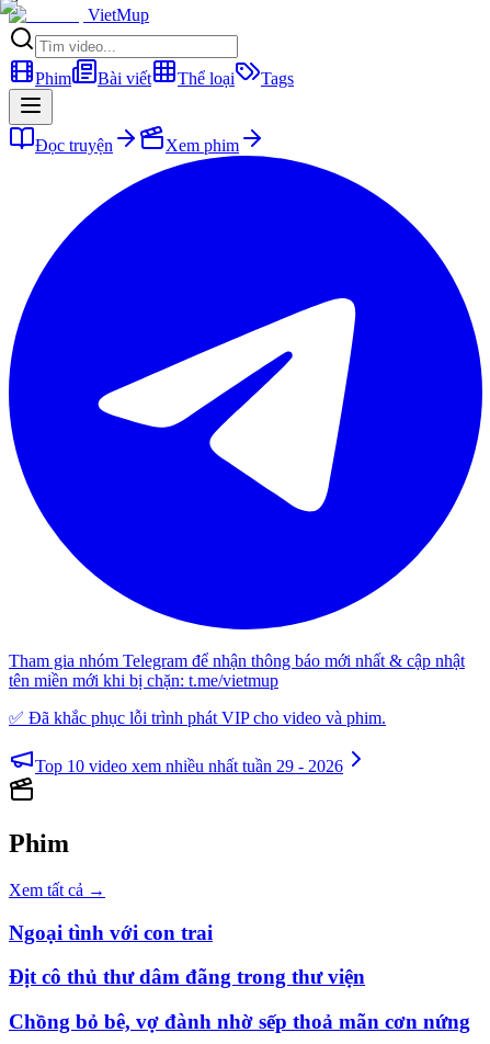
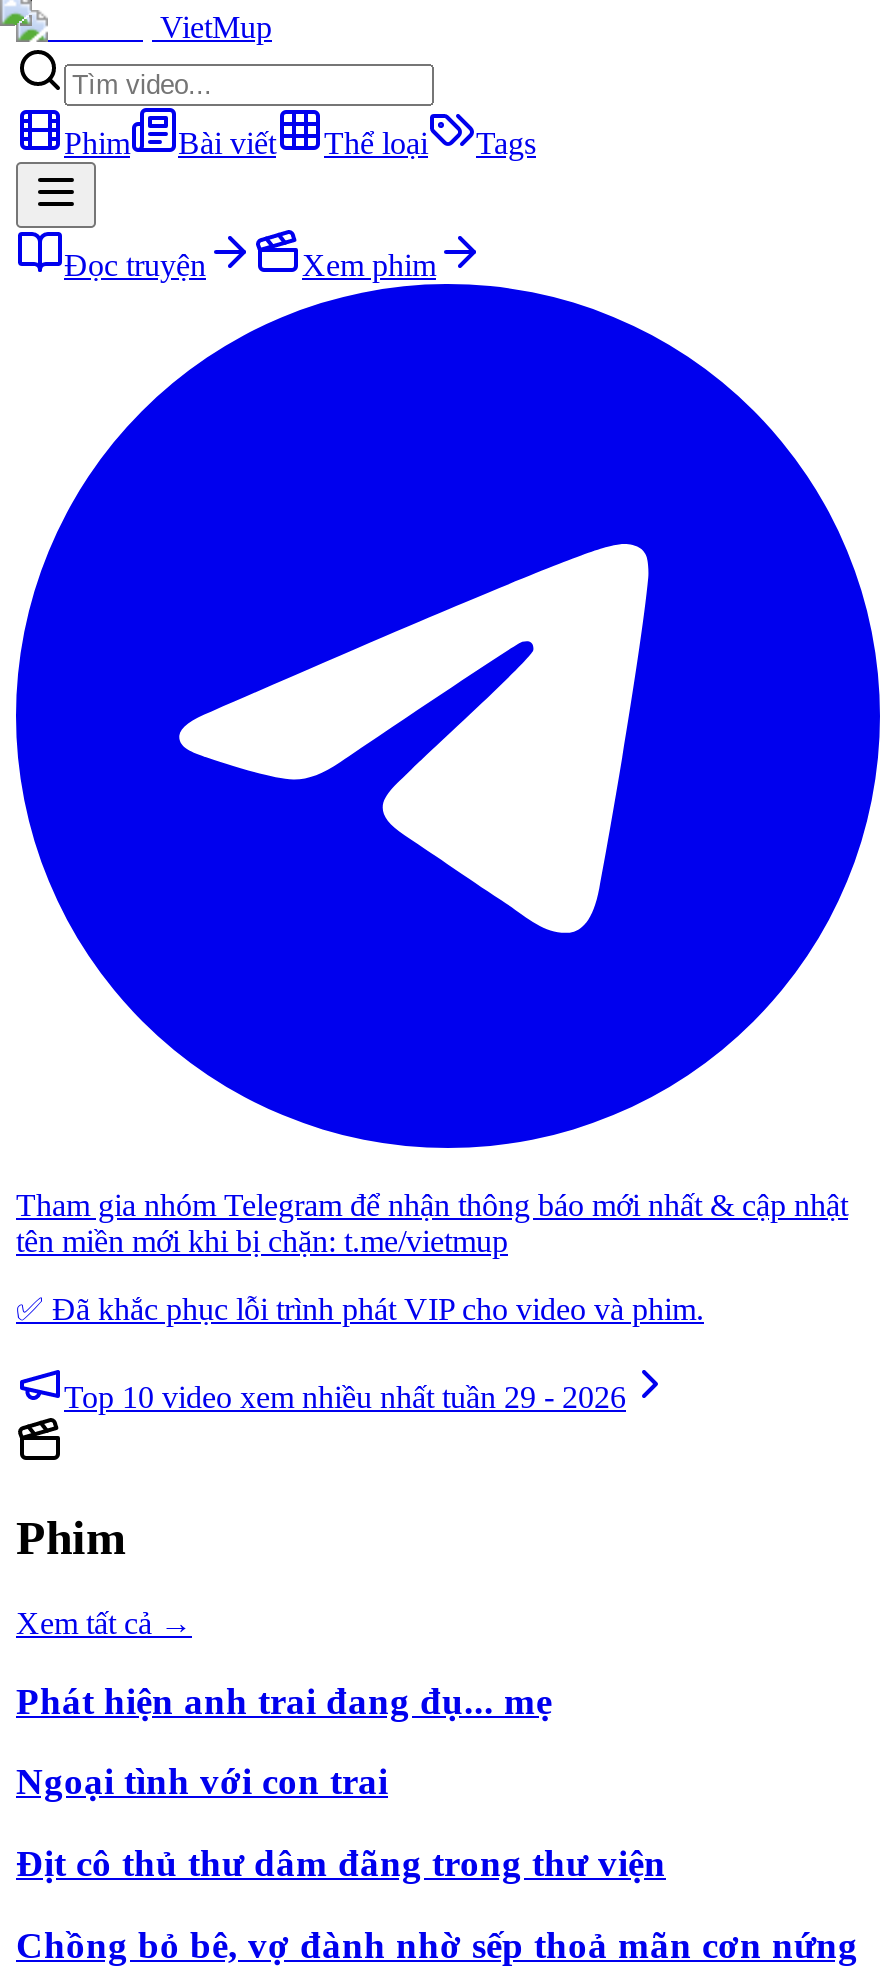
none -> [16,1679,552,1721] Phát hiện anh trai đang đụ... mẹ

